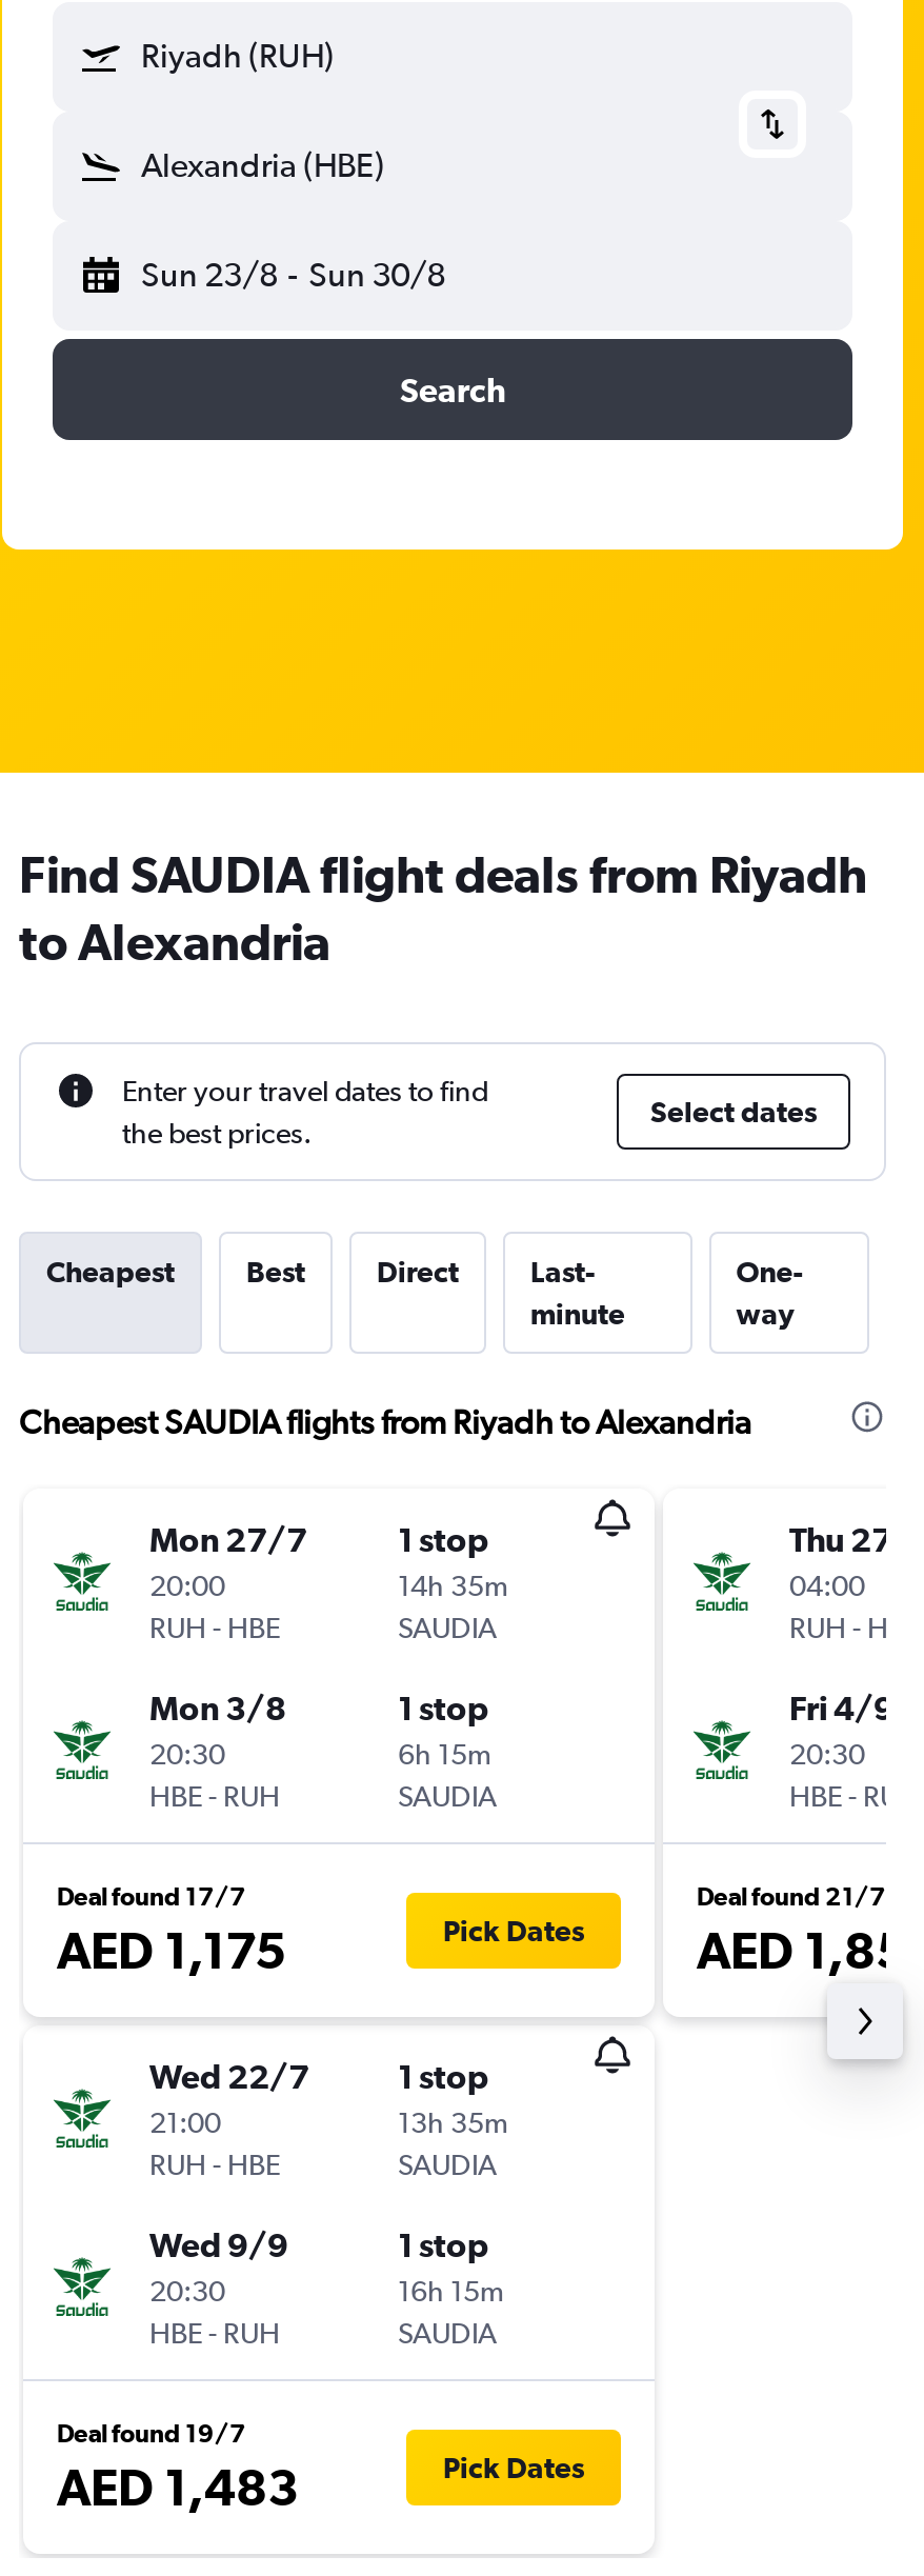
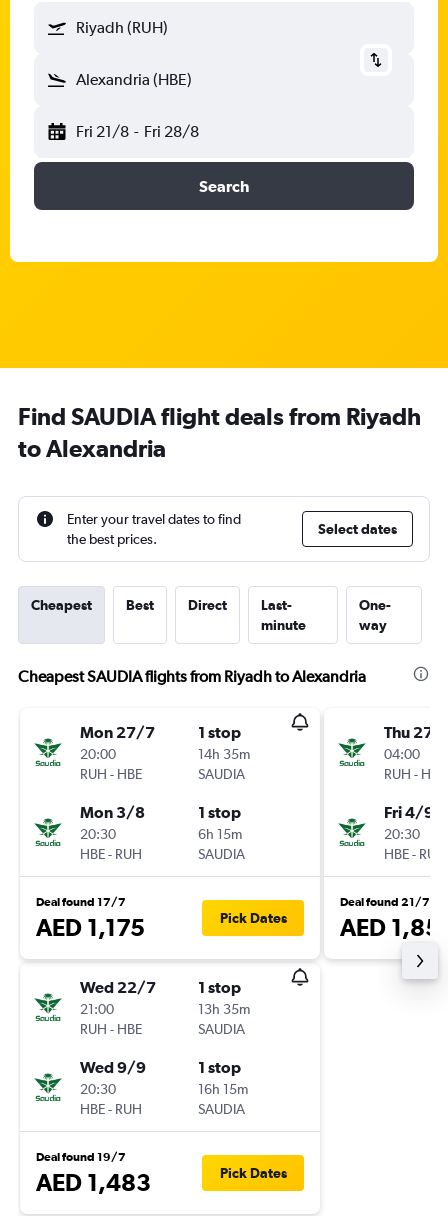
[141,255,445,295] Sun 23/8 - Sun 30/8 -> [76,122,199,141] Fri 21/8 - Fri 28/8

